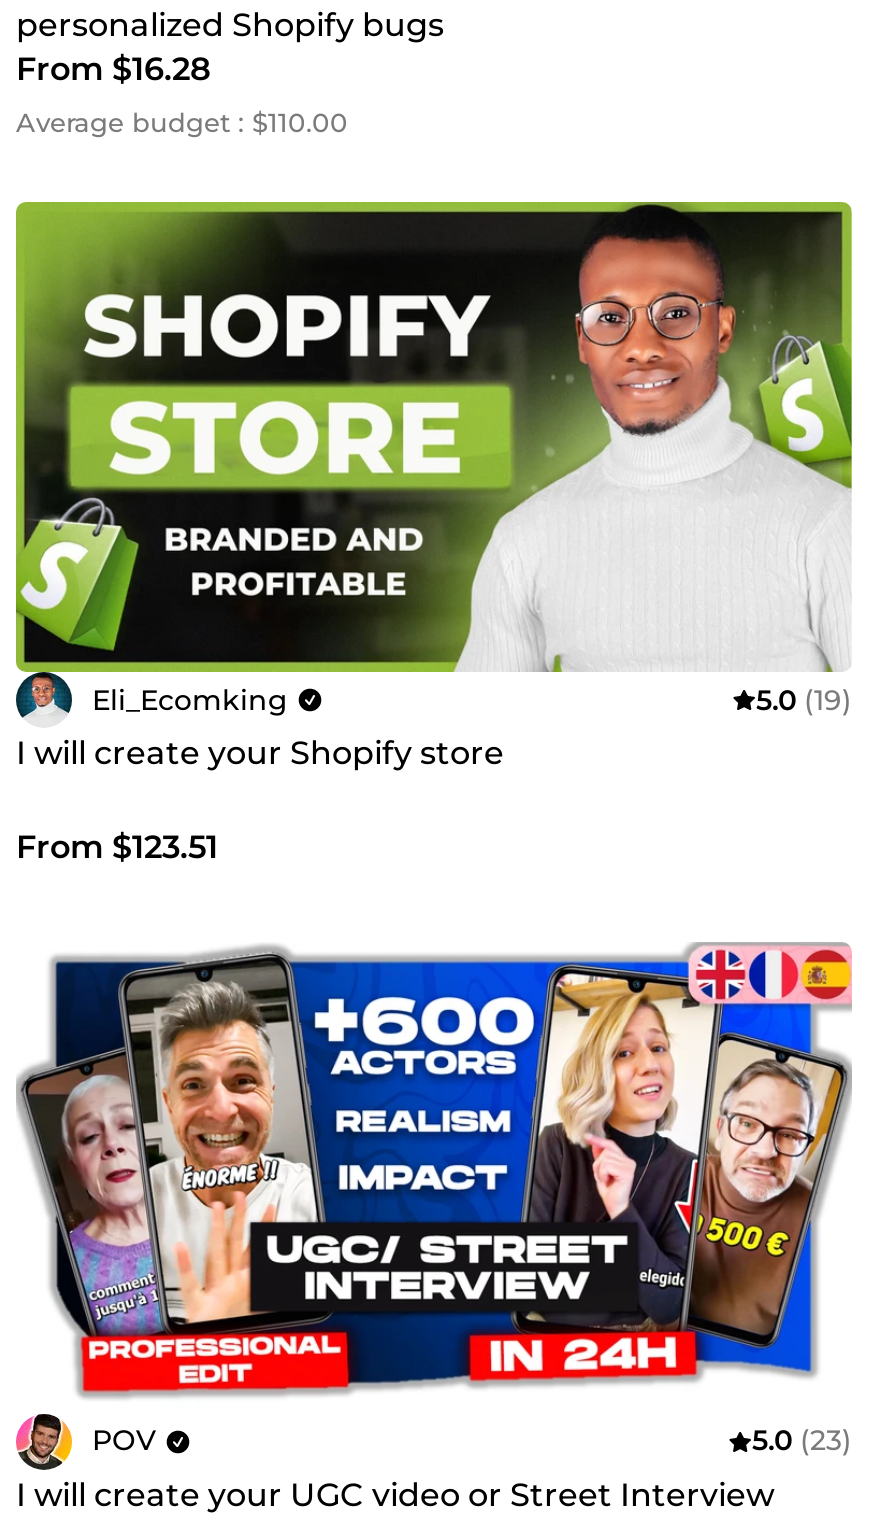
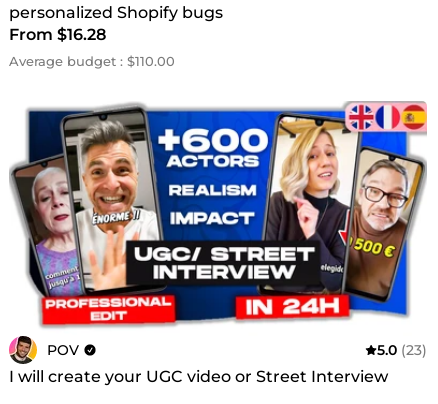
[14,200,854,867] [image] | Eli_Ecomking | 5.0 (19) | I will create your Shopify store | From $123.51 -> none

